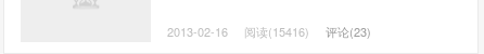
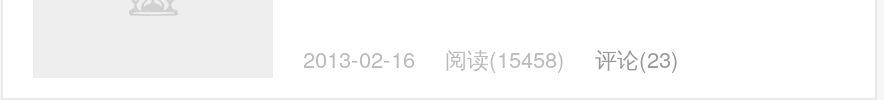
[167,23,371,40] 2013-02-16 阅读(15416) 评论(23) -> [303,42,679,74] 2013-02-16 阅读(15458) 评论(23)

